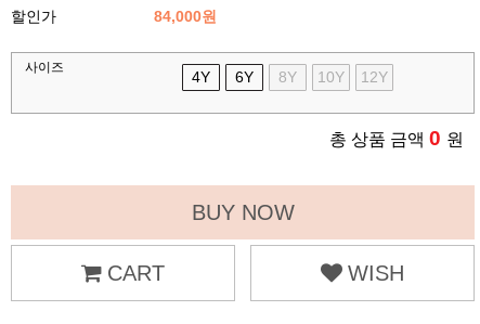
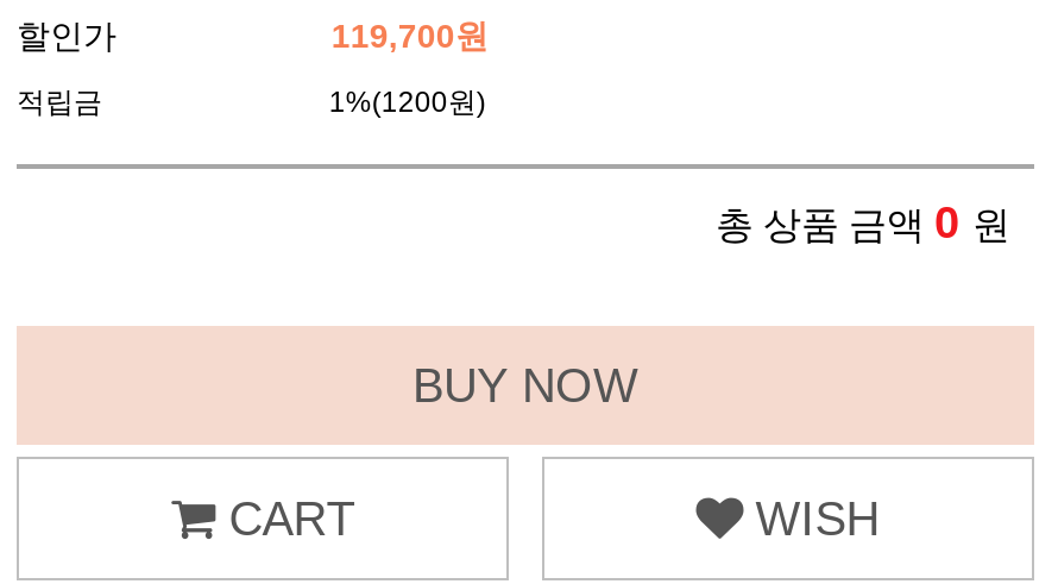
[154,7,217,24] 84,000원 -> [331,15,488,54] 119,700원
[25,59,388,85] 사이즈 | 4Y | 6Y | 8Y | 10Y | 12Y -> [17,84,486,118] 적립금 | 1%(1200원)

